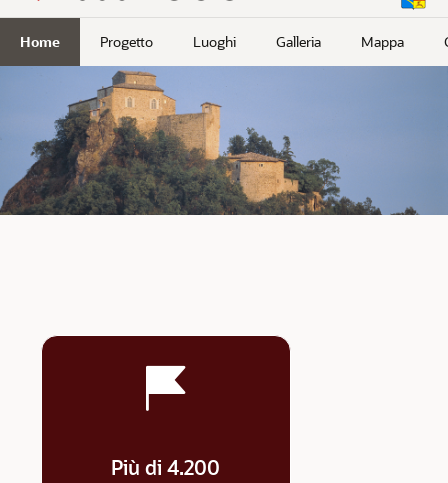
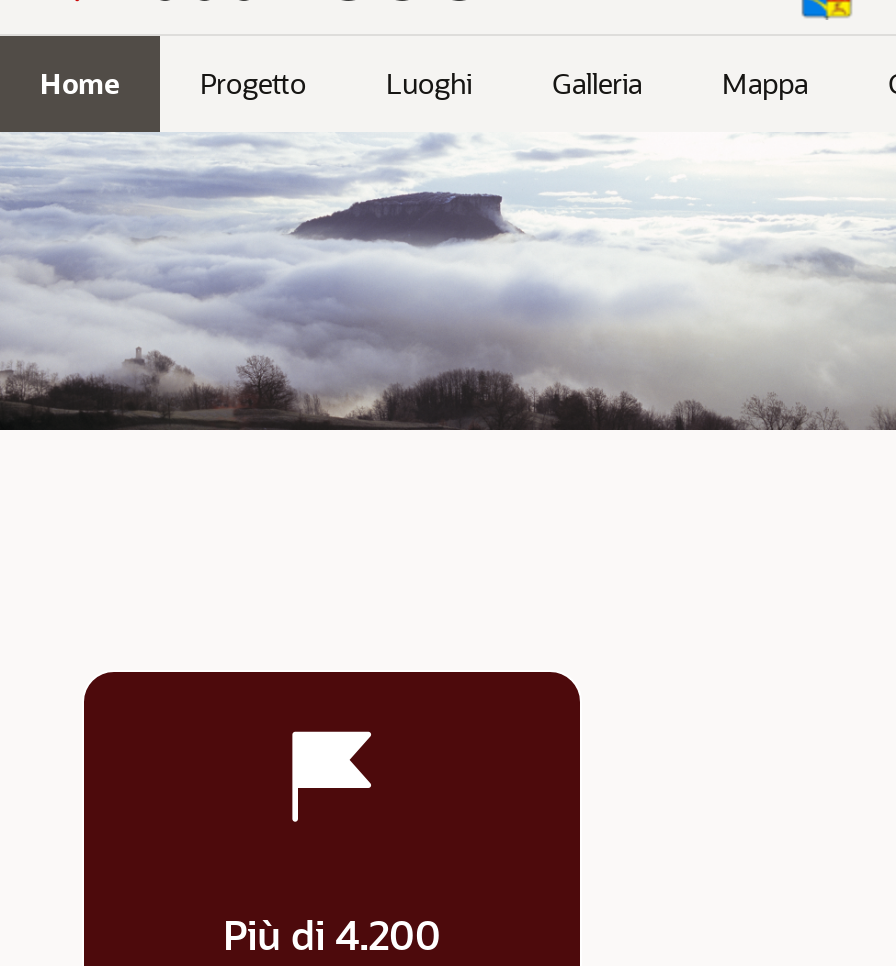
[3,65,445,216] [image] -> [6,130,890,432] [image]

